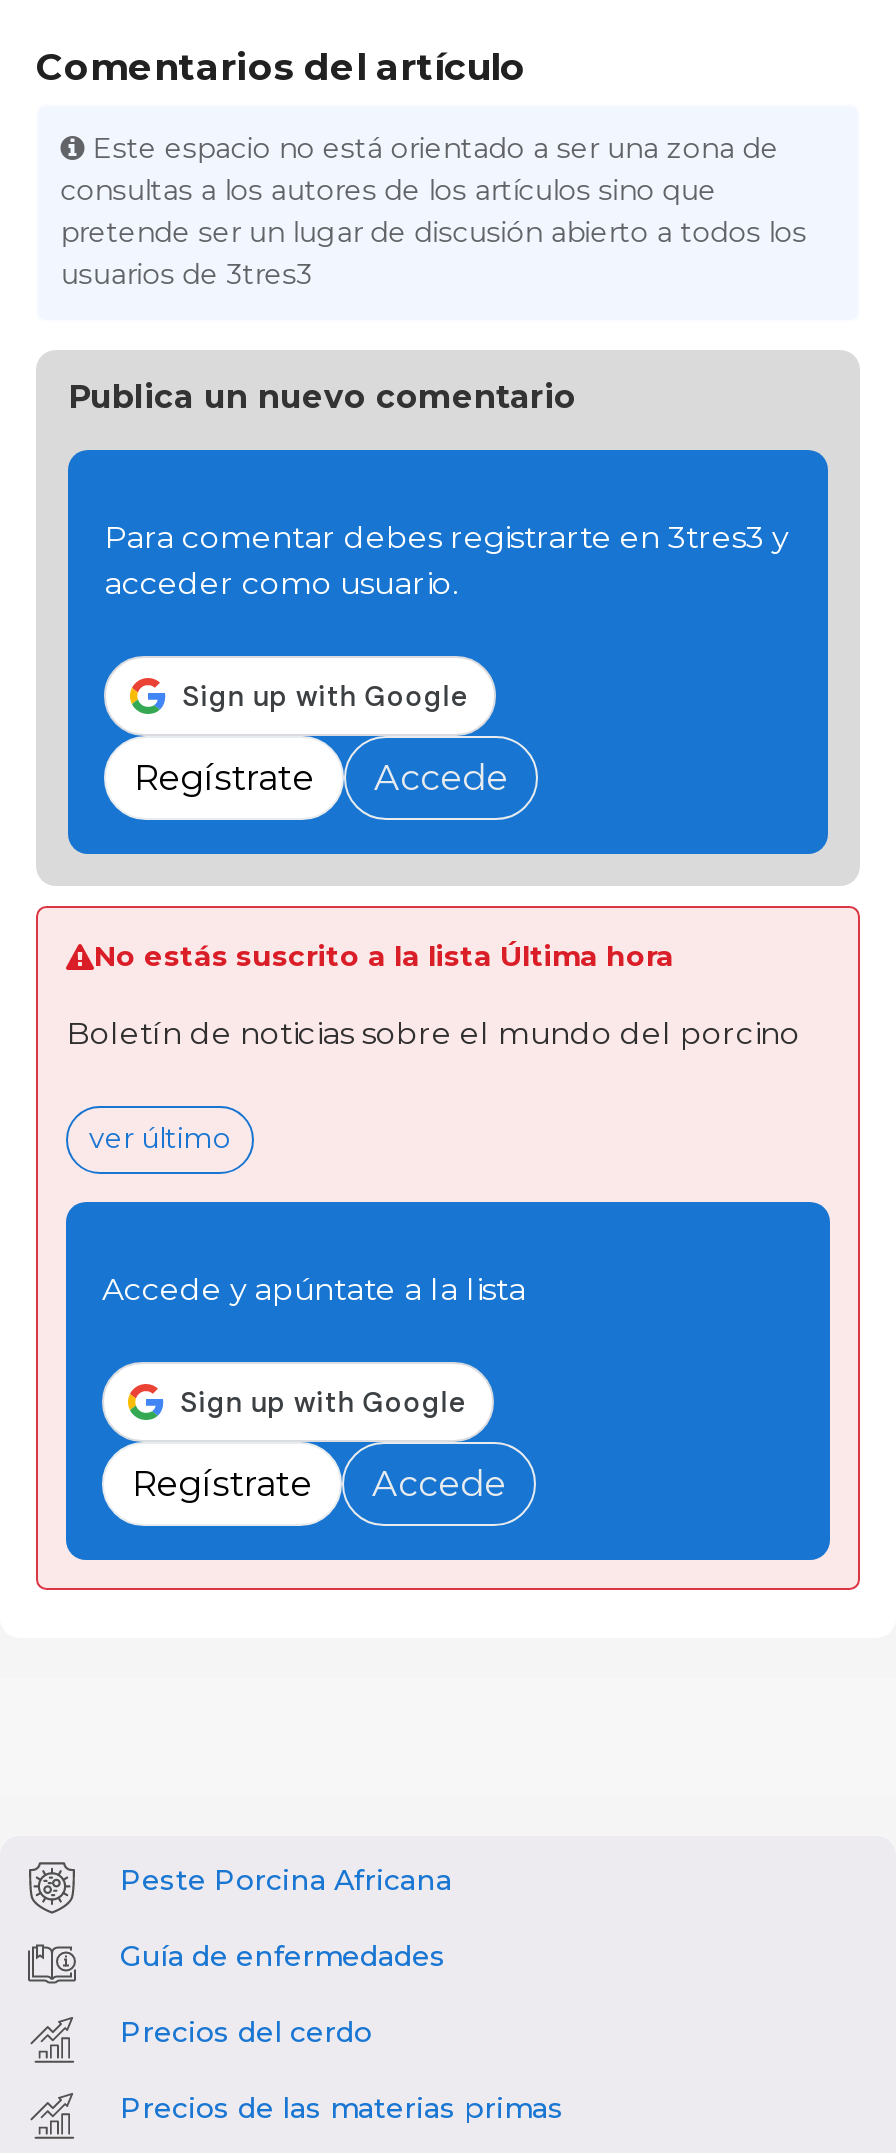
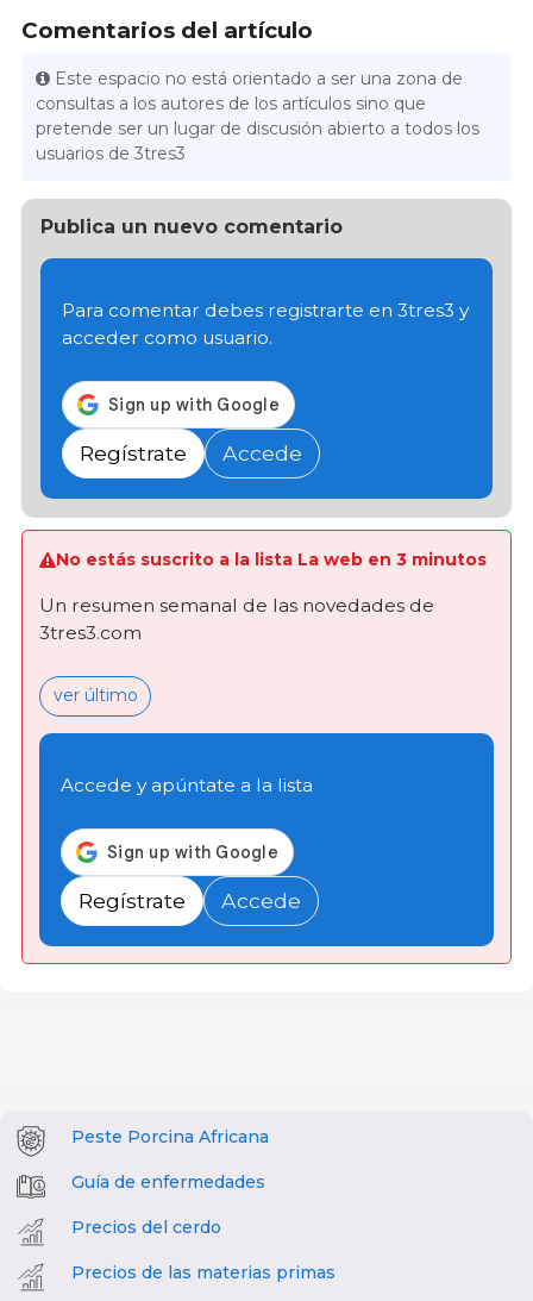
[94,939,674,975] No estás suscrito a la lista Última hora -> [56,549,487,571] No estás suscrito a la lista La web en 3 minutos
[66,1014,800,1052] Boletín de noticias sobre el mundo del porcino -> [39,594,434,644] Un resumen semanal de las novedades de | 3tres3.com

